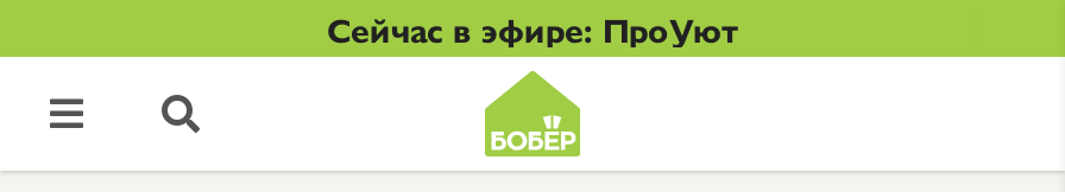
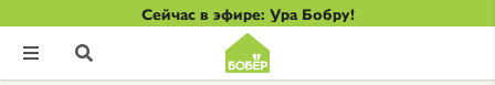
[327,5,738,52] Сейчас в эфире: ПроУют -> [141,2,354,24] Сейчас в эфире: Ура Бобру!

